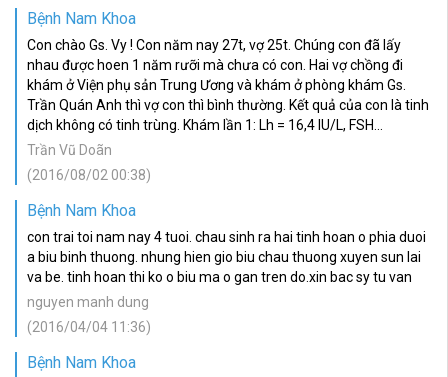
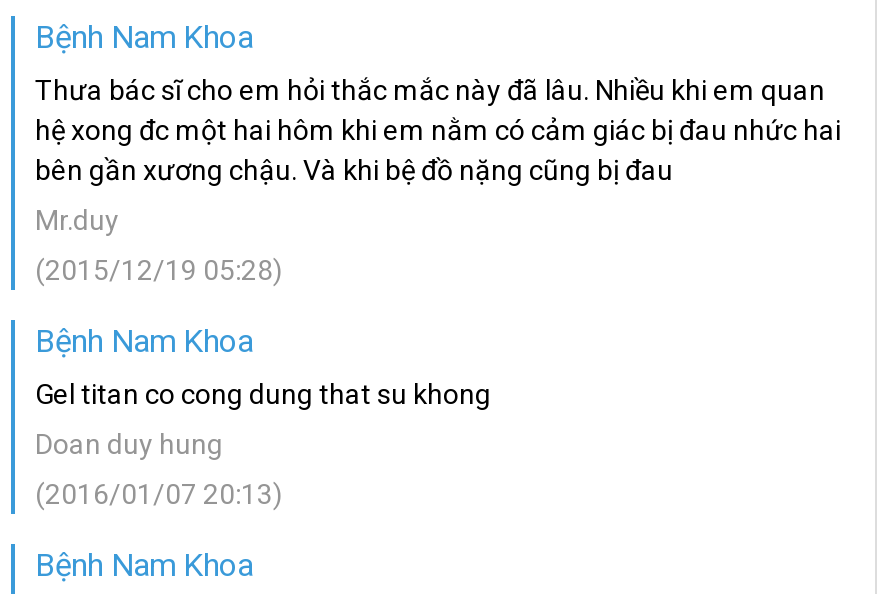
[27,37,429,133] Con chào Gs. Vy ! Con năm nay 27t, vợ 25t. Chúng con đã lấy | nhau được hoen 1 năm rưỡi mà chưa có con. Hai vợ chồng đi | khám ở Viện phụ sản Trung Ương và khám ở phòng khám Gs. | Trần Quán Anh thì vợ con thì bình thường. Kết quả của con là tinh | dịch không có tinh trùng. Khám lần 1: Lh = 16,4 IU/L, FSH... -> [35,74,841,186] Thưa bác sĩ cho em hỏi thắc mắc này đã lâu. Nhiều khi em quan | hệ xong đc một hai hôm khi em nằm có cảm giác bị đau nhức hai | bên gần xương chậu. Và khi bệ đồ nặng cũng bị đau
[27,142,112,158] Trần Vũ Doãn -> [35,204,119,236] Mr.duy
[27,167,151,183] (2016/08/02 00:38) -> [35,254,283,286] (2015/12/19 05:28)
[27,229,426,285] con trai toi nam nay 4 tuoi. chau sinh ra hai tinh hoan o phia duoi | a biu binh thuong. nhung hien gio biu chau thuong xuyen sun lai | va be. tinh hoan thi ko o biu ma o gan tren do.xin bac sy tu van -> [35,378,491,410] Gel titan co cong dung that su khong
[27,294,149,310] nguyen manh dung -> [35,428,223,460] Doan duy hung
[27,319,151,335] (2016/04/04 11:36) -> [35,478,283,510] (2016/01/07 20:13)

